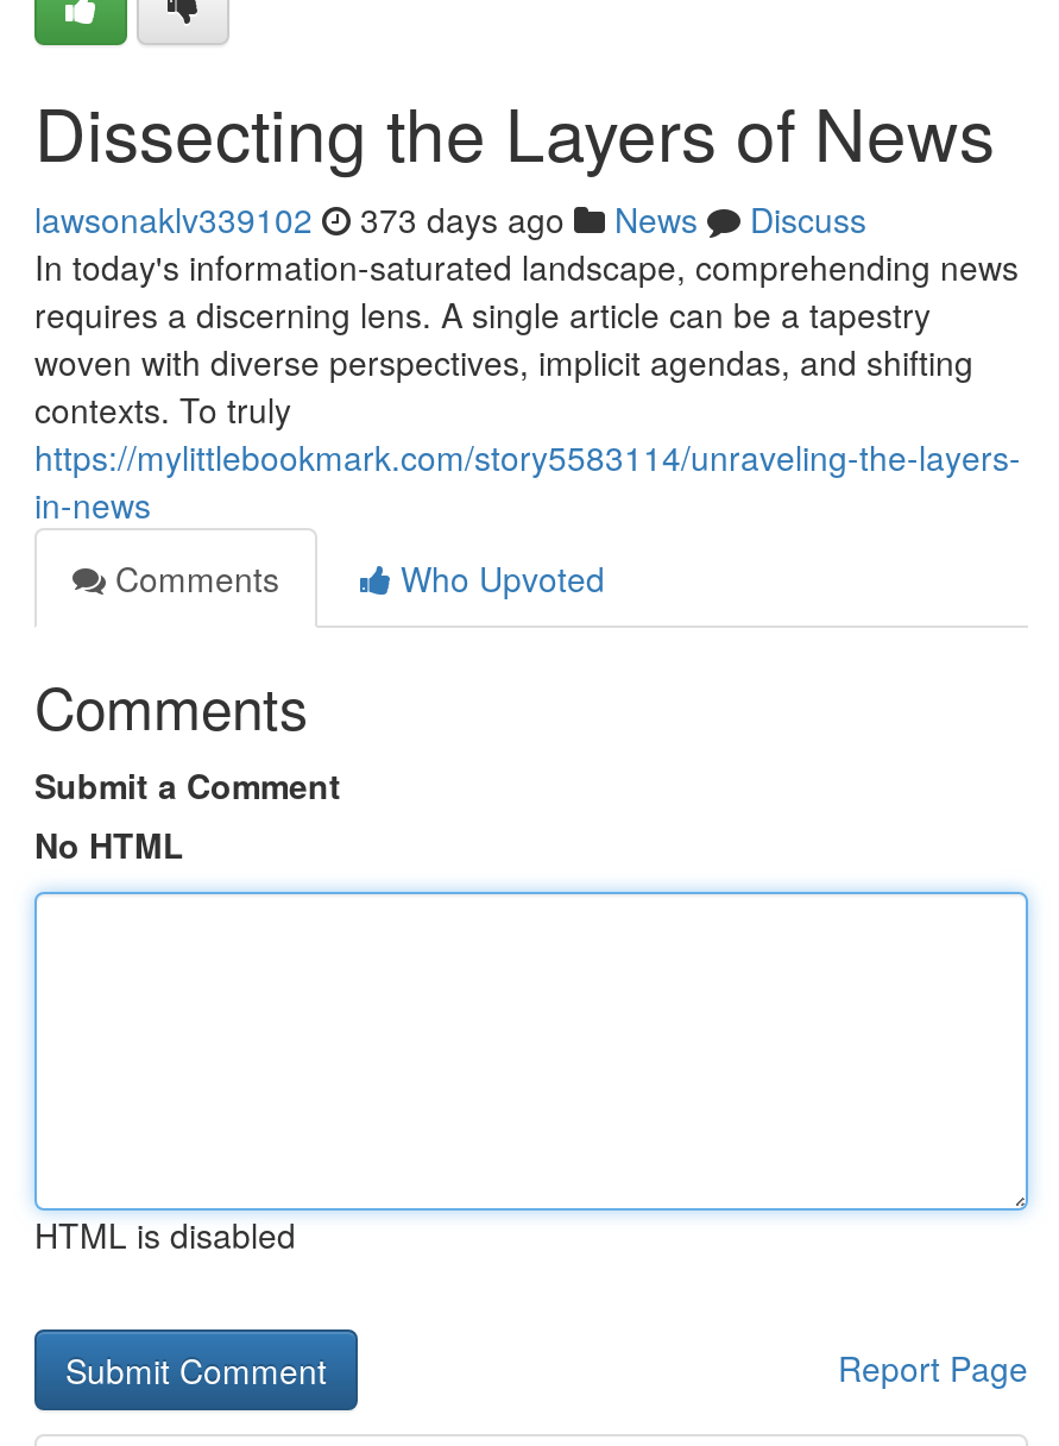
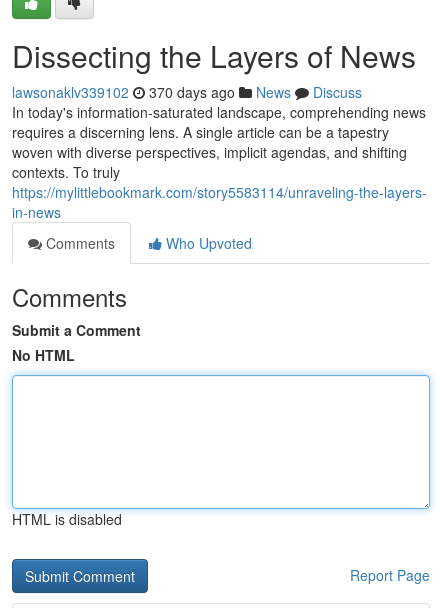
[34,195,866,243] lawsonaklv339102 373 days ago News Discuss -> [12,82,362,102] lawsonaklv339102 370 days ago News Discuss

